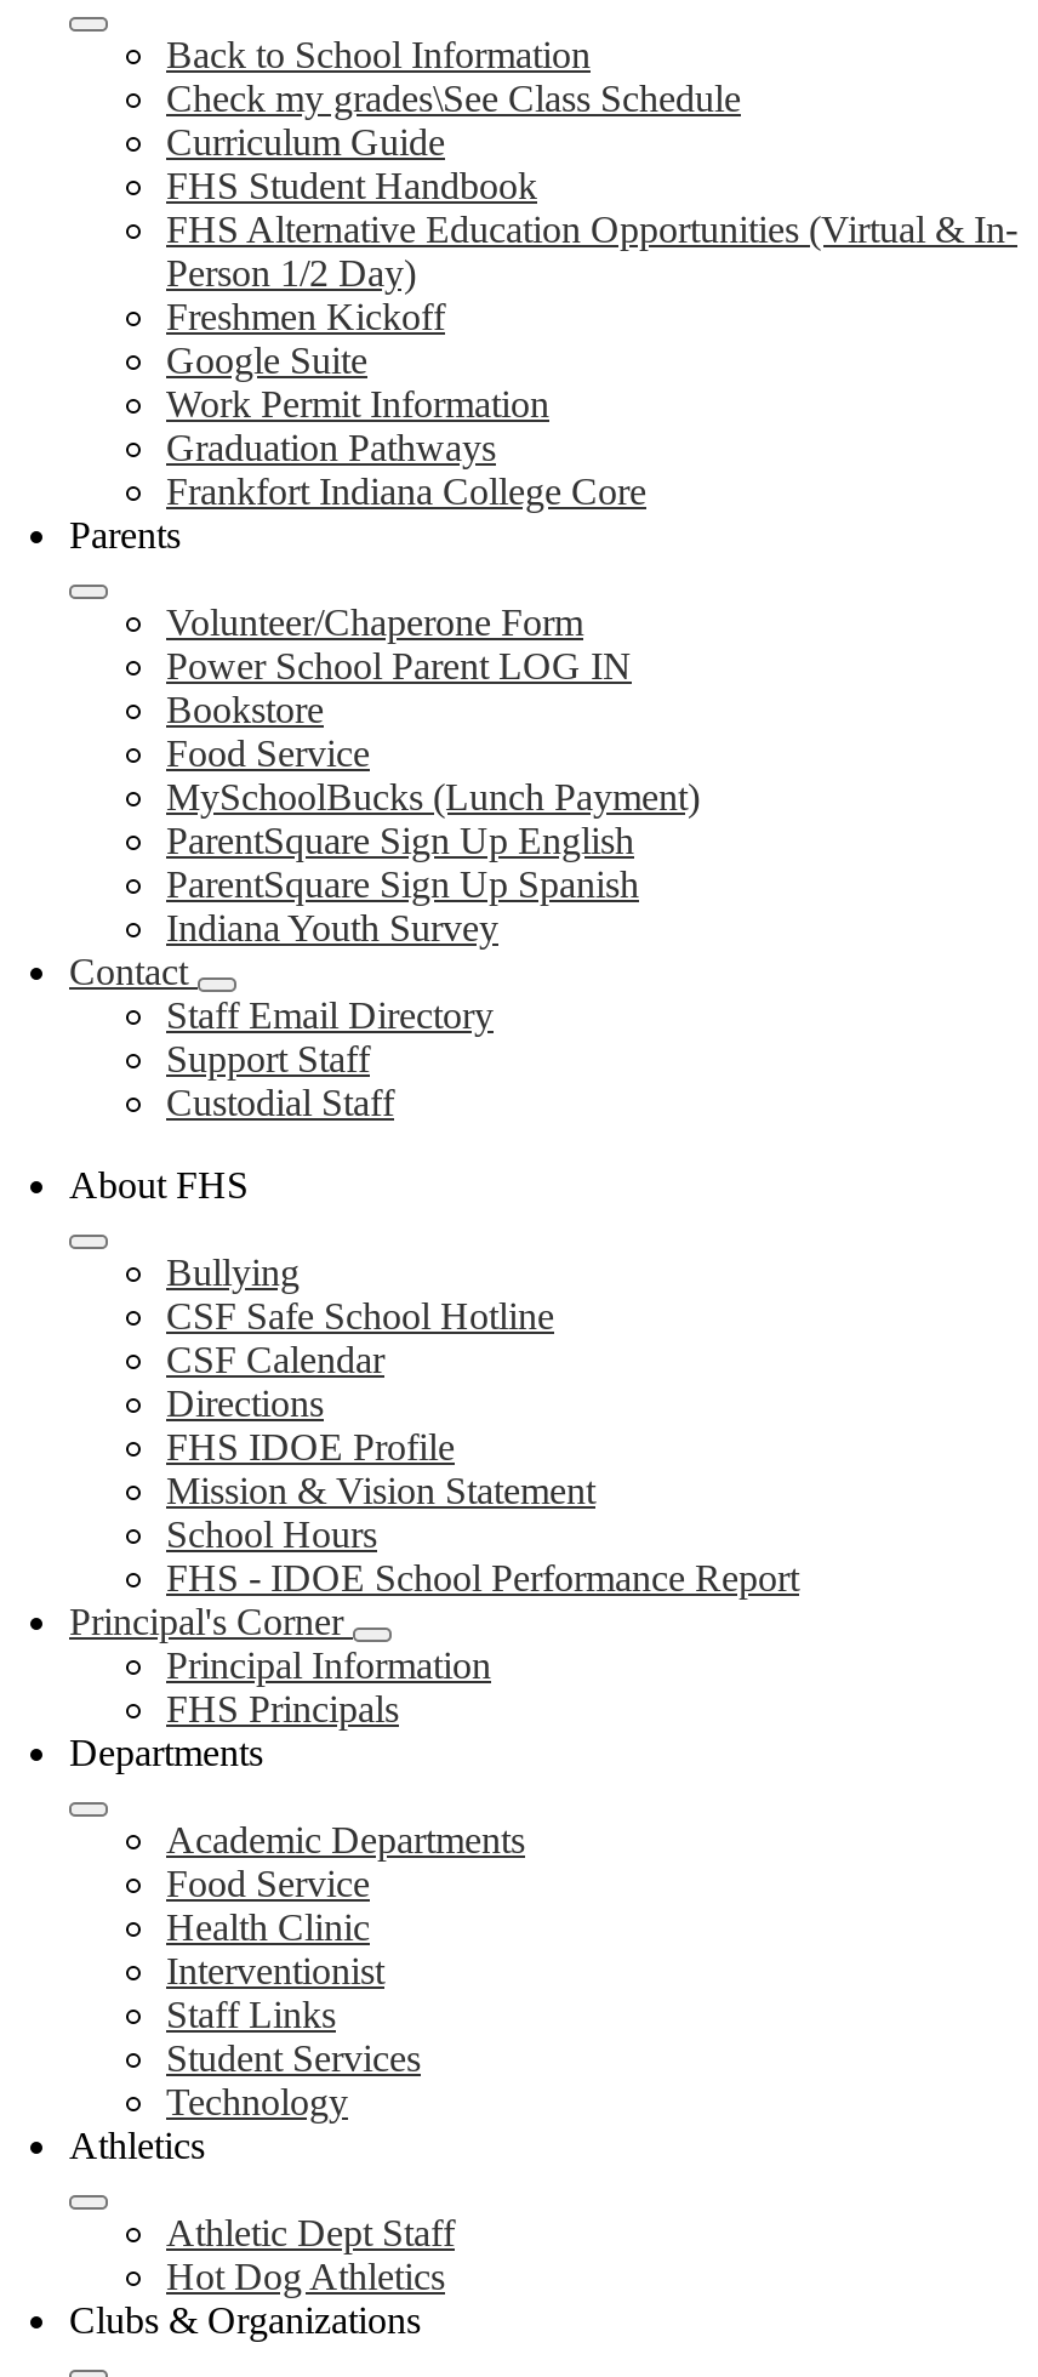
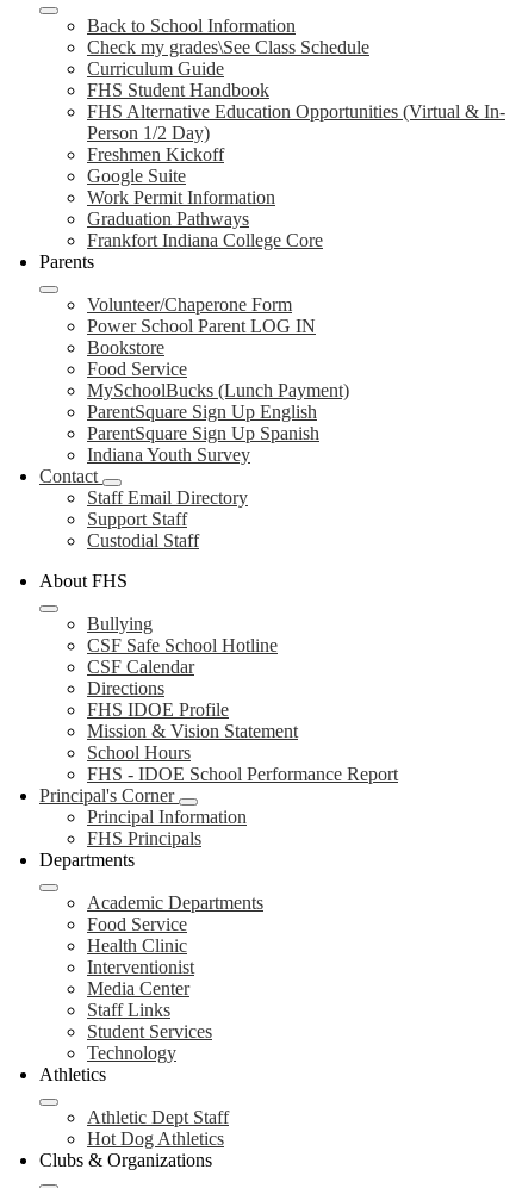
none -> [87,978,189,999] Media Center

